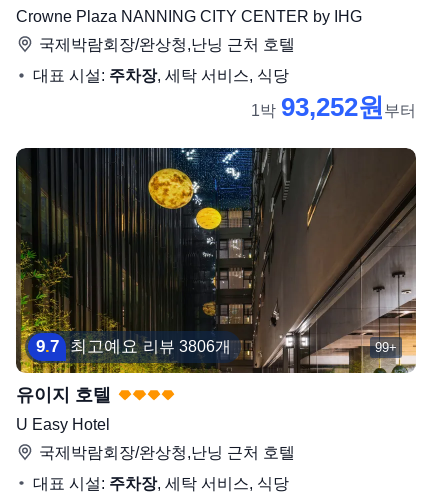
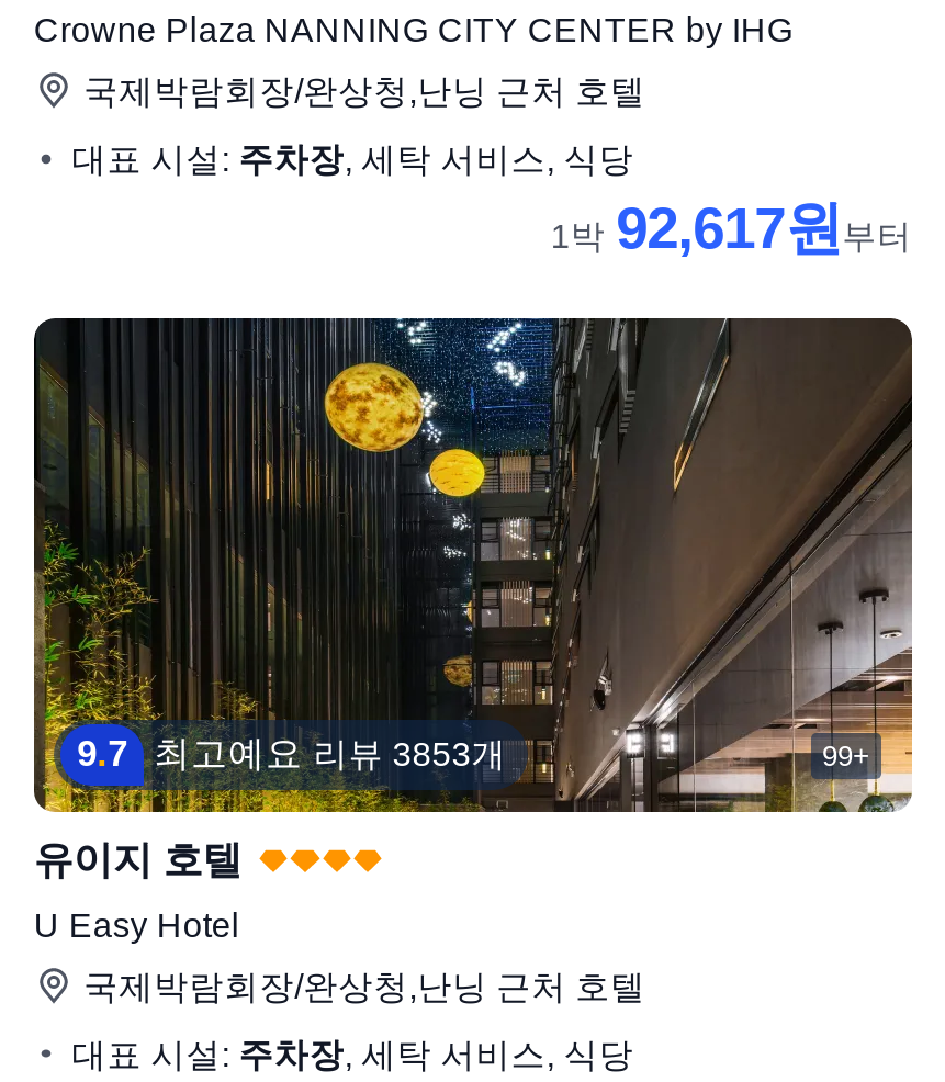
[251,92,416,122] 1박 93,252원부터 -> [551,194,912,260] 1박 92,617원부터
[70,337,231,356] 최고예요 리뷰 3806개 -> [154,734,506,775] 최고예요 리뷰 3853개

